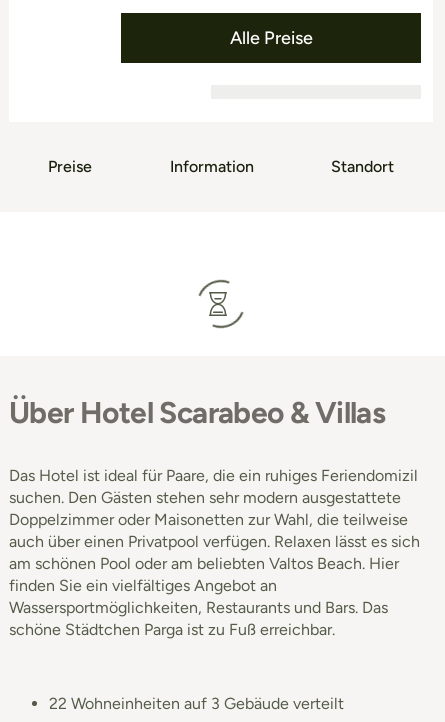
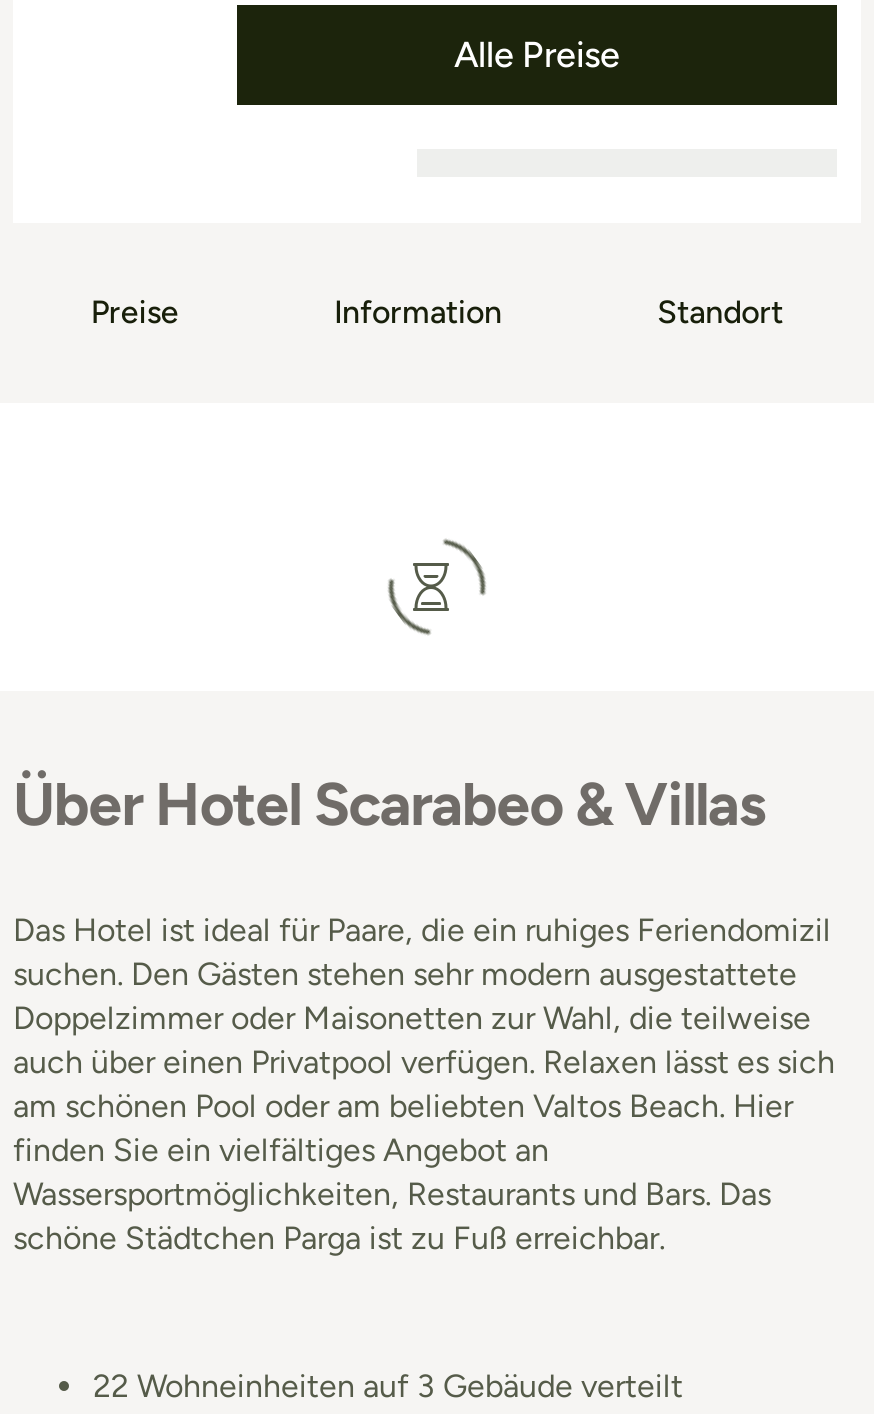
[197,279,245,329] [image] -> [387,539,487,635] [image]

